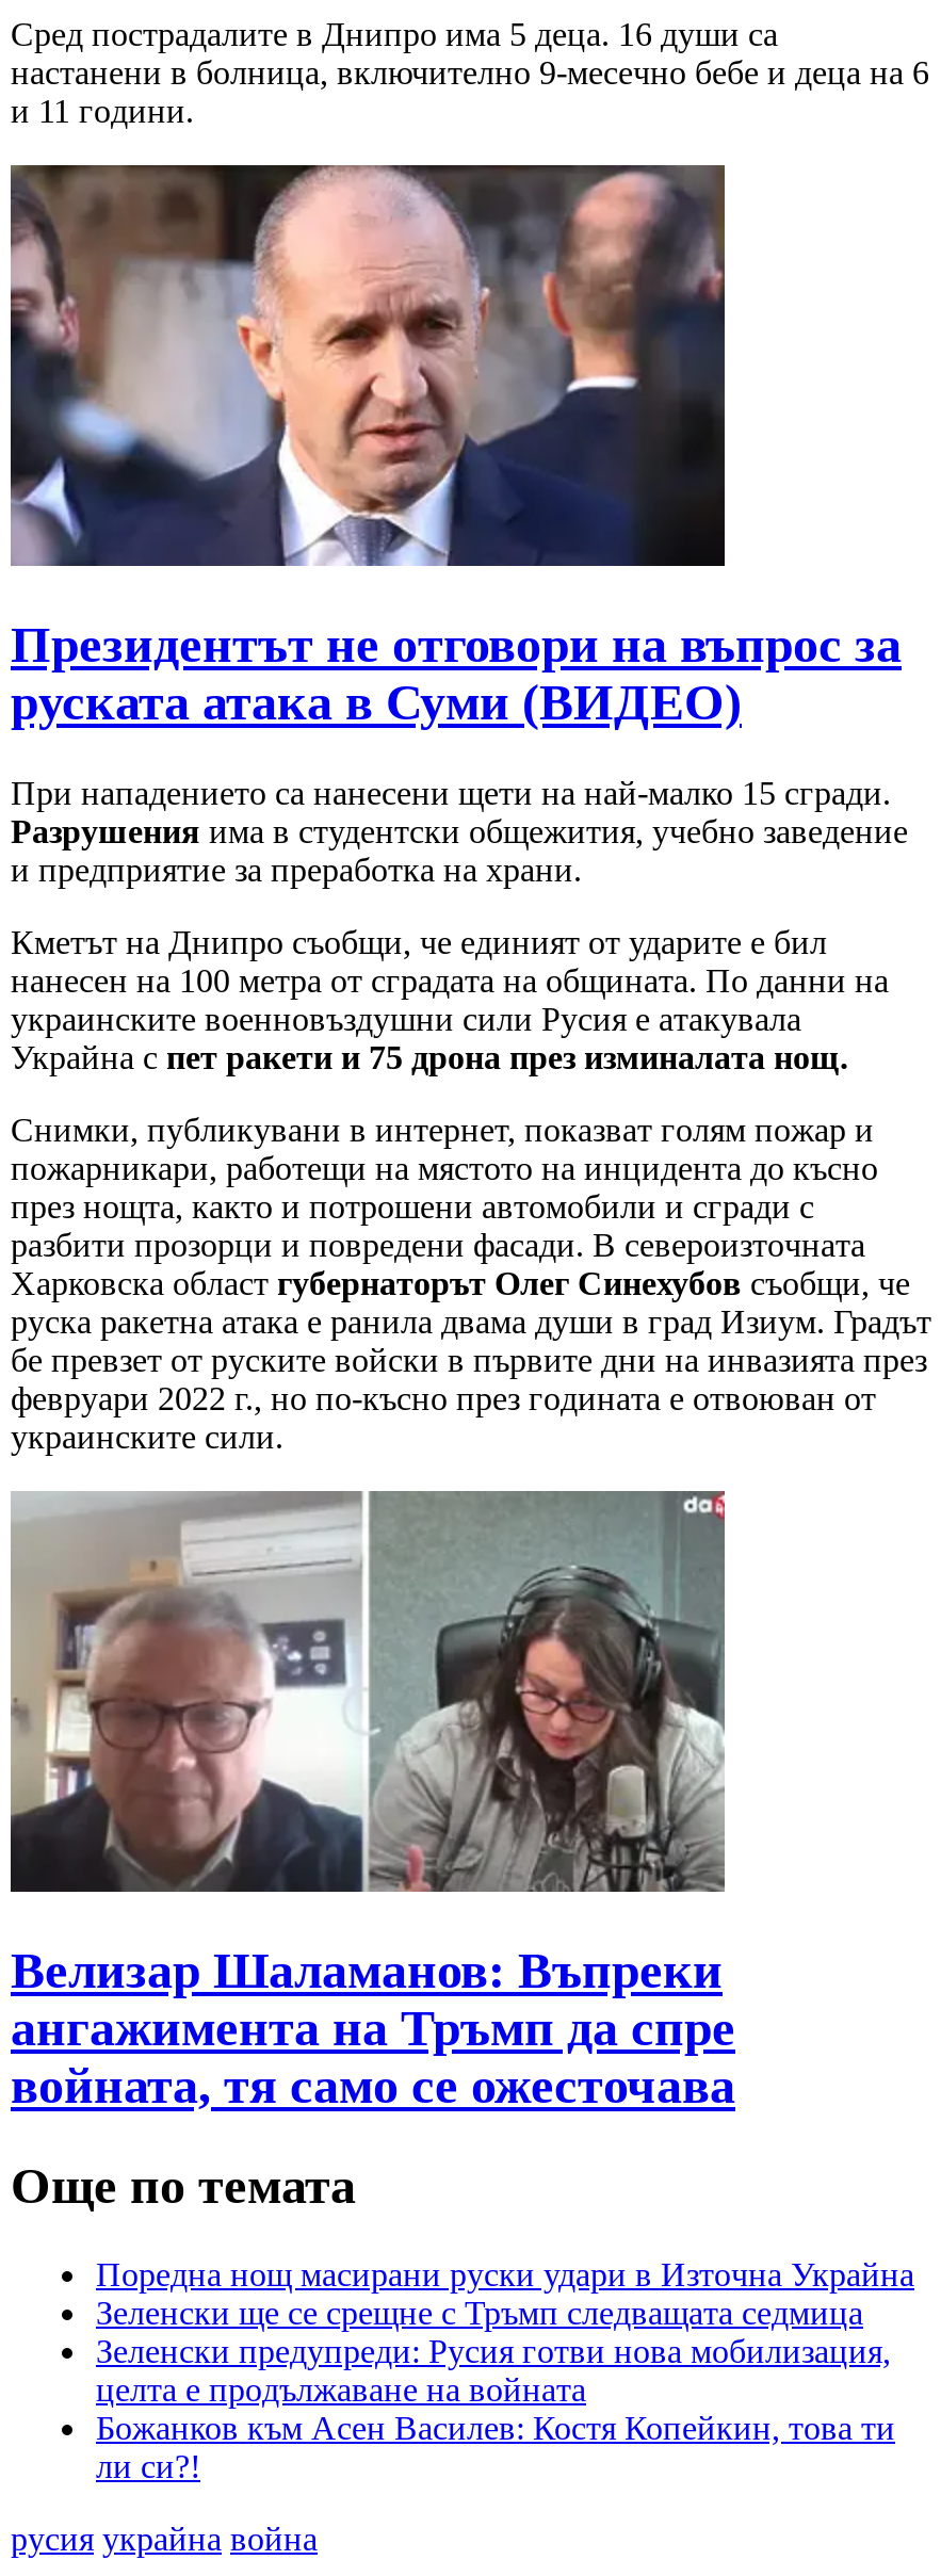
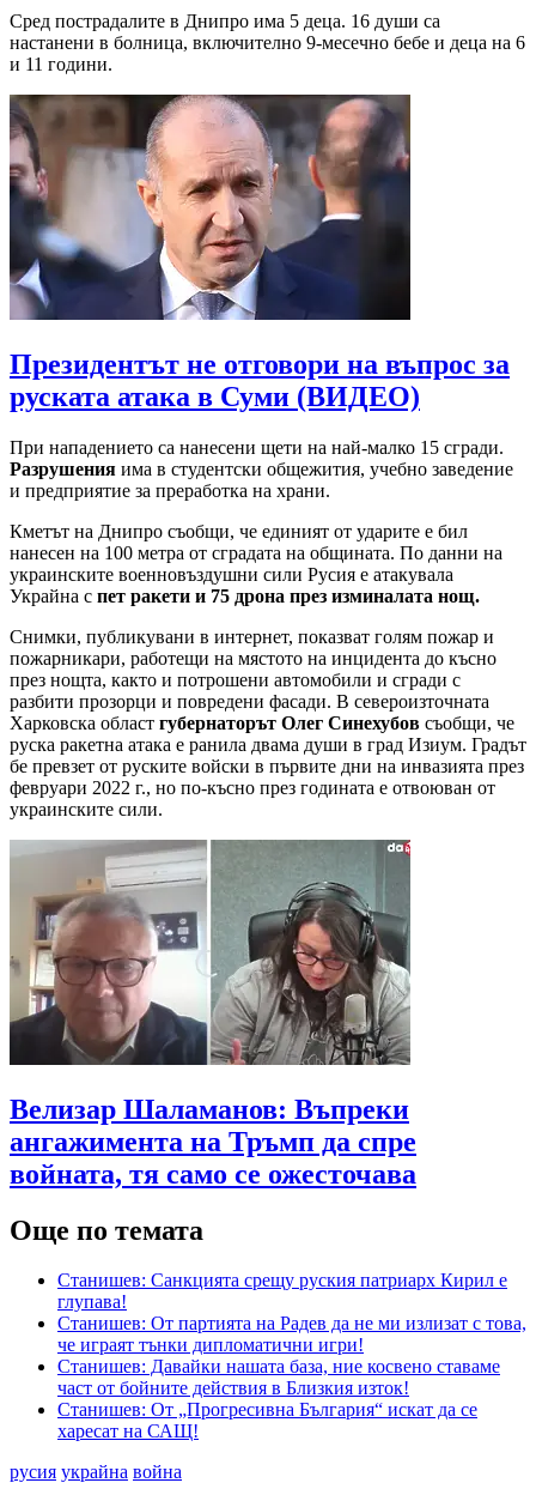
[96,2257,914,2485] Поредна нощ масирани руски удари в Източна Украйна | Зеленски ще се срещне с Тръмп следващата седмица | Зеленски предупреди: Русия готви нова мобилизация, | целта е продължаване на войната | Божанков към Асен Василев: Костя Копейкин, това ти | ли си?! -> [57,1270,526,1442] Станишев: Санкцията срещу руския патриарх Кирил е | глупава! | Станишев: От партията на Радев да не ми излизат с това, | че играят тънки дипломатични игри! | Станишев: Давайки нашата база, ние косвено ставаме | част от бойните действия в Близкия изток! | Станишев: От „Прогресивна България“ искат да се | харесат на САЩ!

